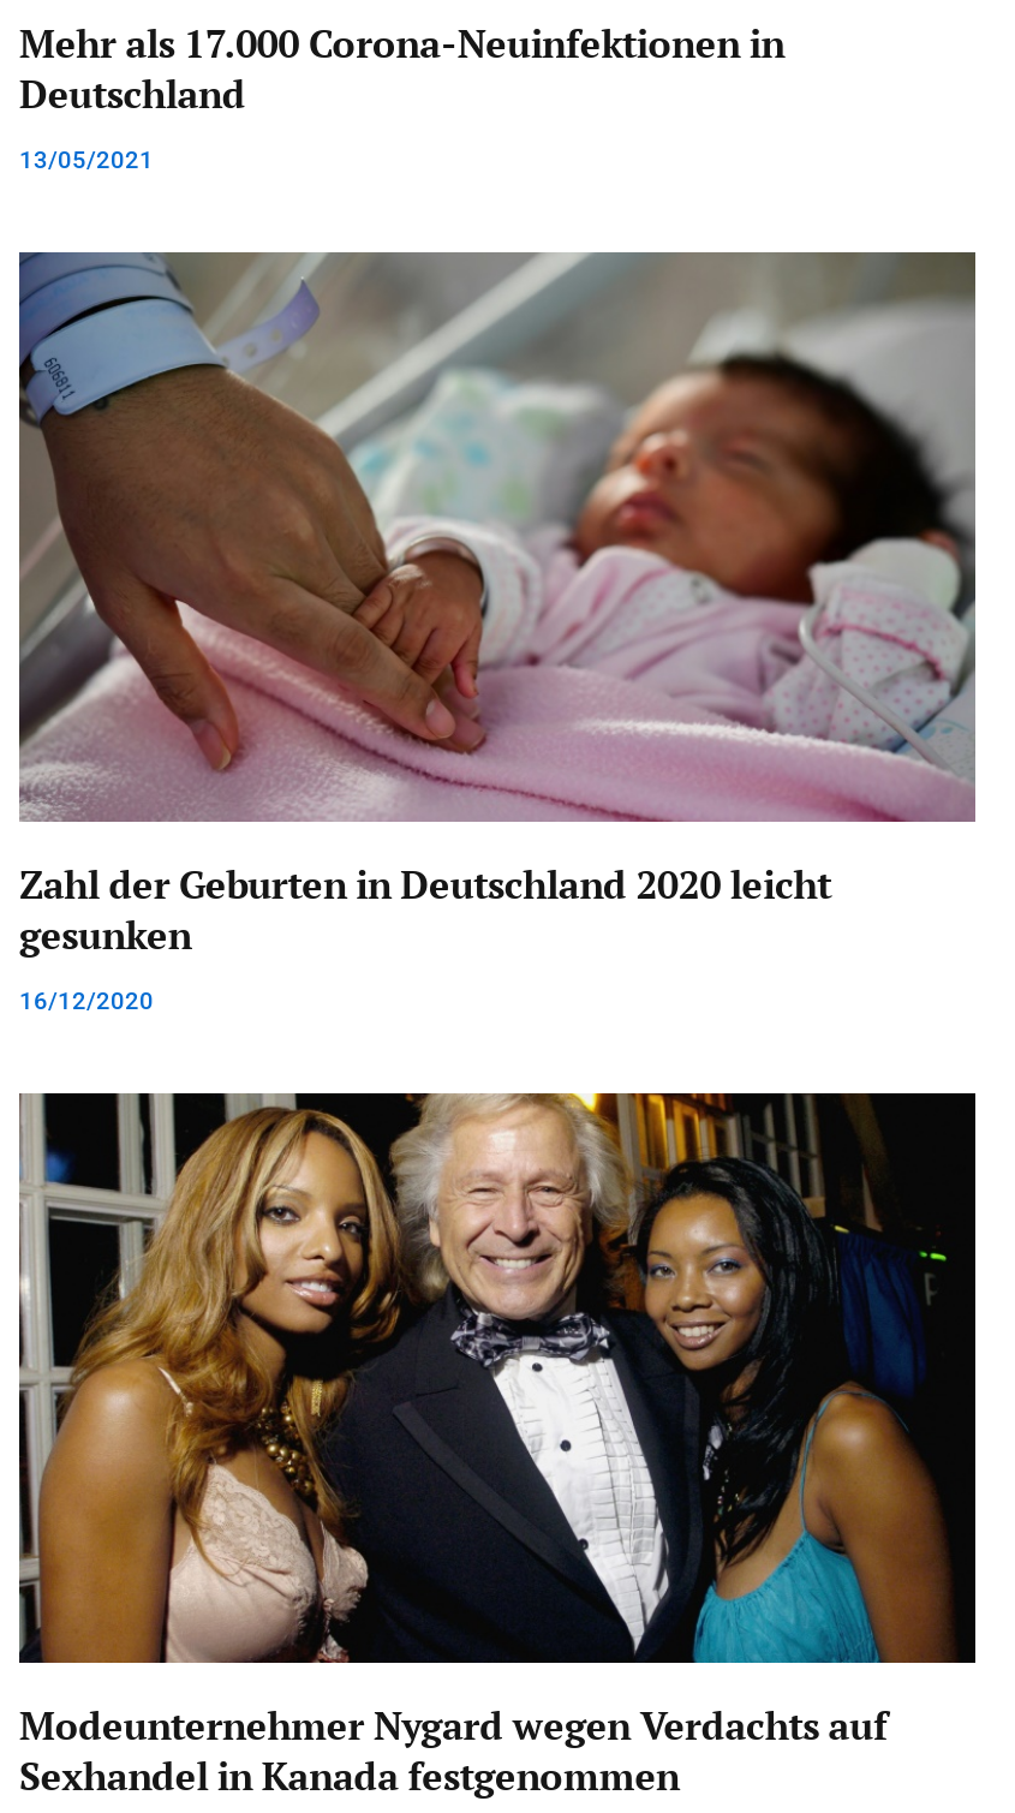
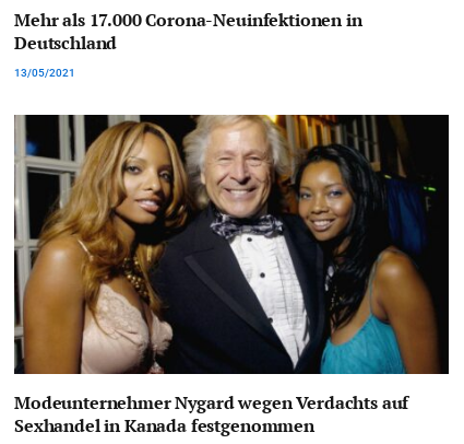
[17,250,978,1014] [image] | Zahl der Geburten in Deutschland 2020 leicht | gesunken | 16/12/2020 -> none

